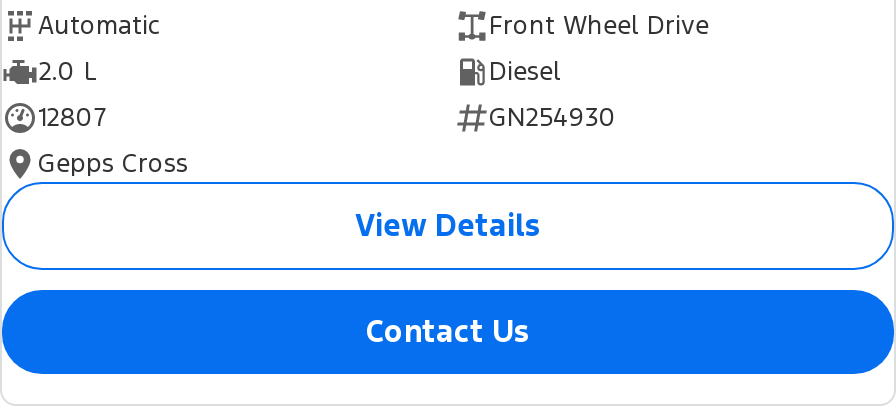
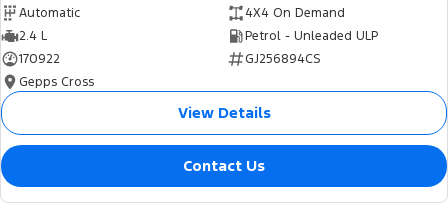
[38,9,709,133] Front Wheel Drive | 2.0 L | Diesel | 12807 | GN254930 -> [19,4,377,66] 4X4 On Demand | 2.4 L | Petrol - Unleaded ULP | 170922 | GJ256894CS

